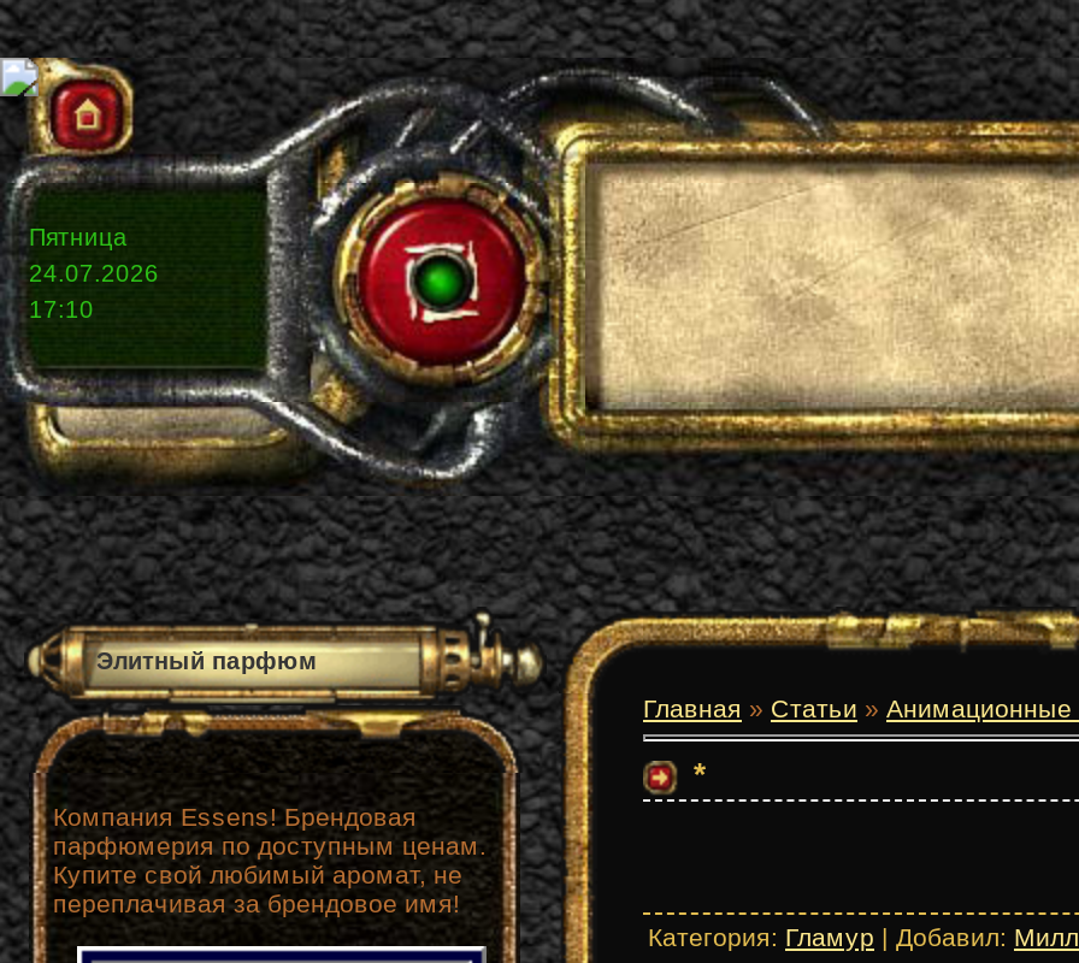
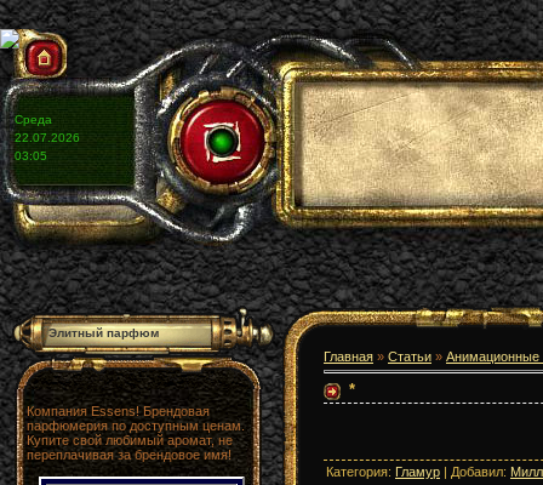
[29,224,159,323] Пятница | 24.07.2026 | 17:10 -> [15,113,80,162] Среда | 22.07.2026 | 03:05

